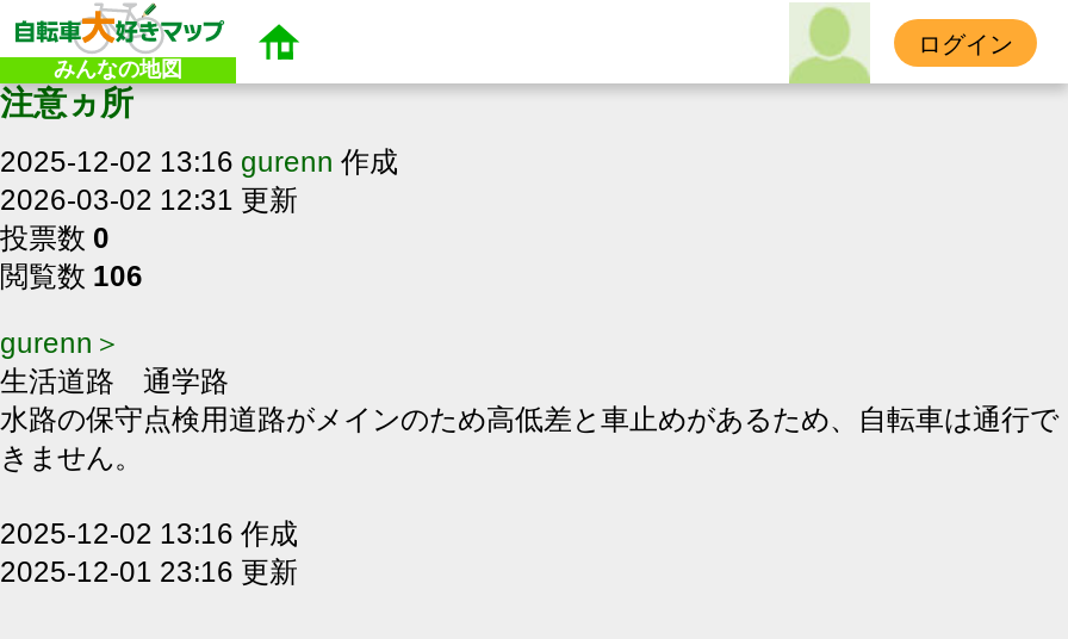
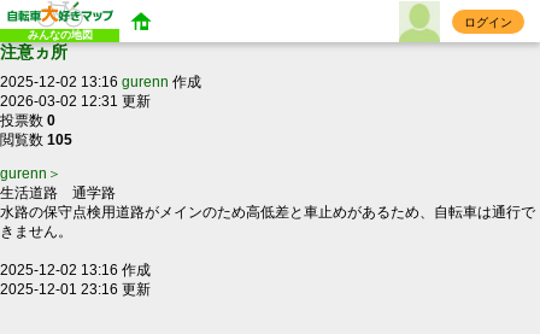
[0,261,143,294] 閲覧数106 -> [0,132,72,149] 閲覧数105

